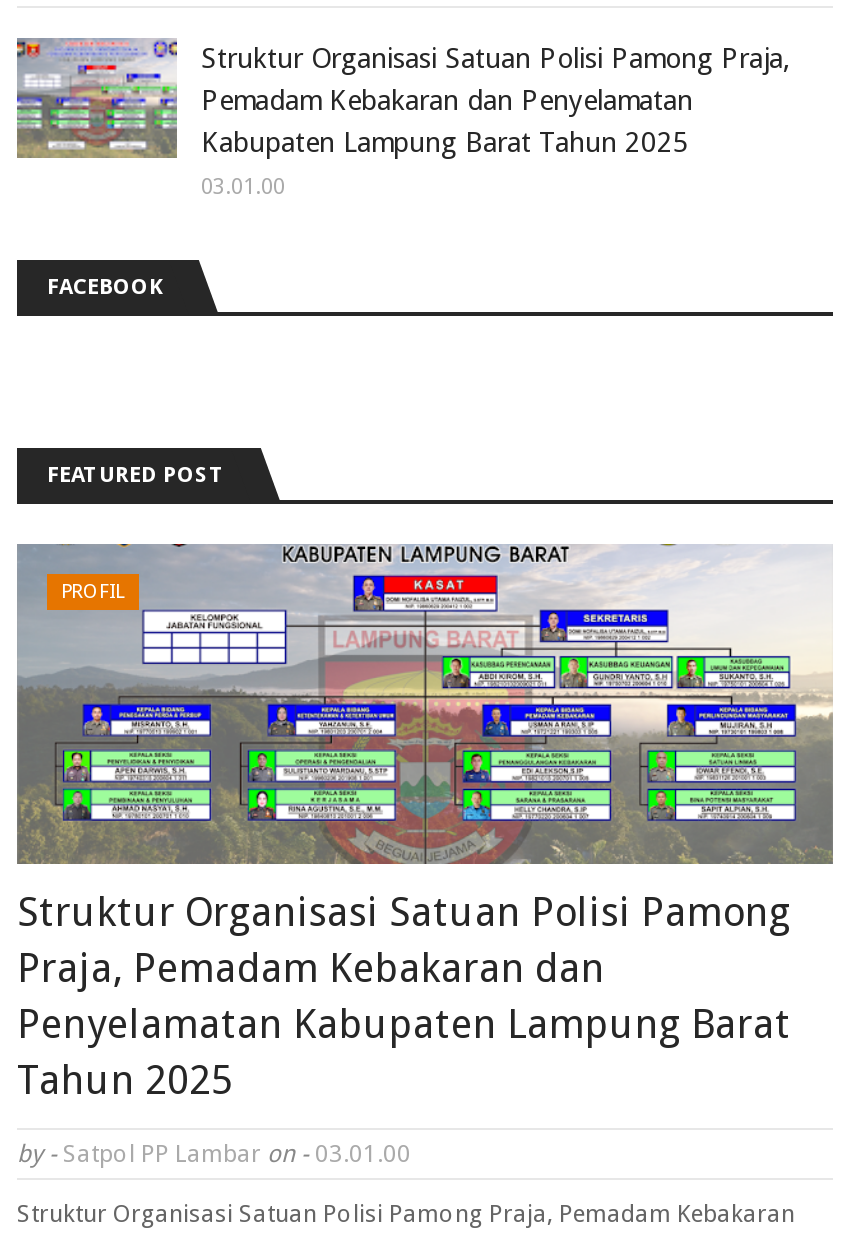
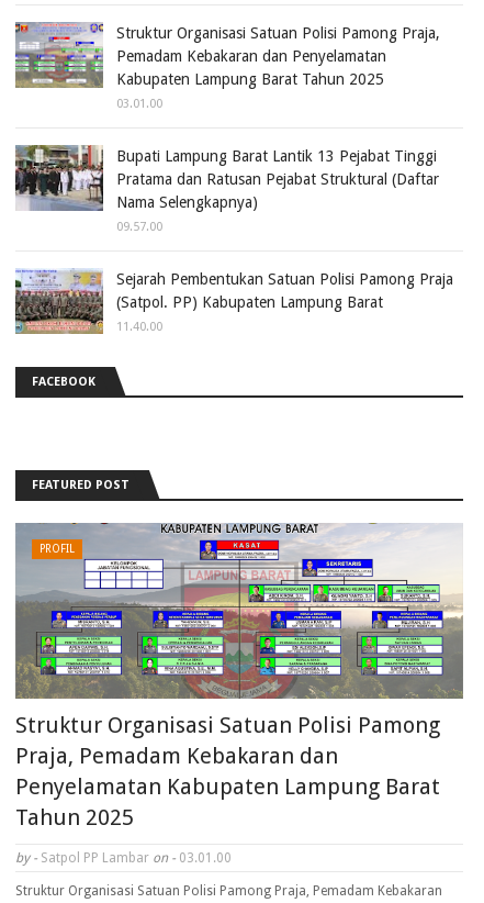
none -> [14,144,453,334] [image] | Bupati Lampung Barat Lantik 13 Pejabat Tinggi | Pratama dan Ratusan Pejabat Struktural (Daftar | Nama Selengkapnya) | 09.57.00 | Sejarah Pembentukan Satuan Polisi Pamong Praja | (Satpol. PP) Kabupaten Lampung Barat | 11.40.00
none -> [15,247,103,335] [image]

